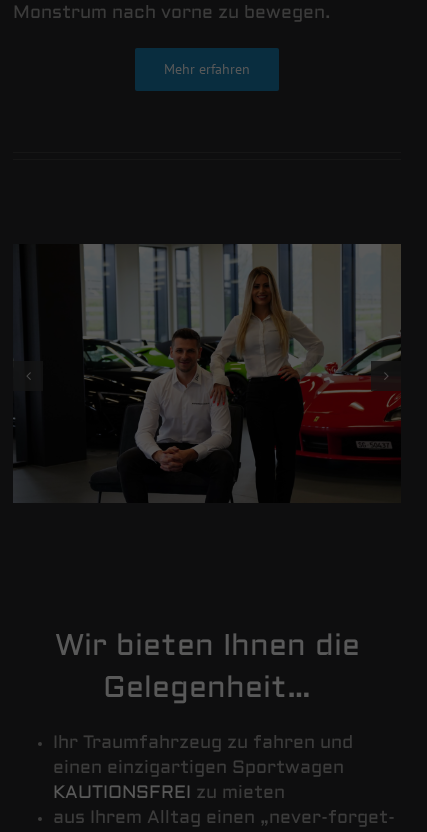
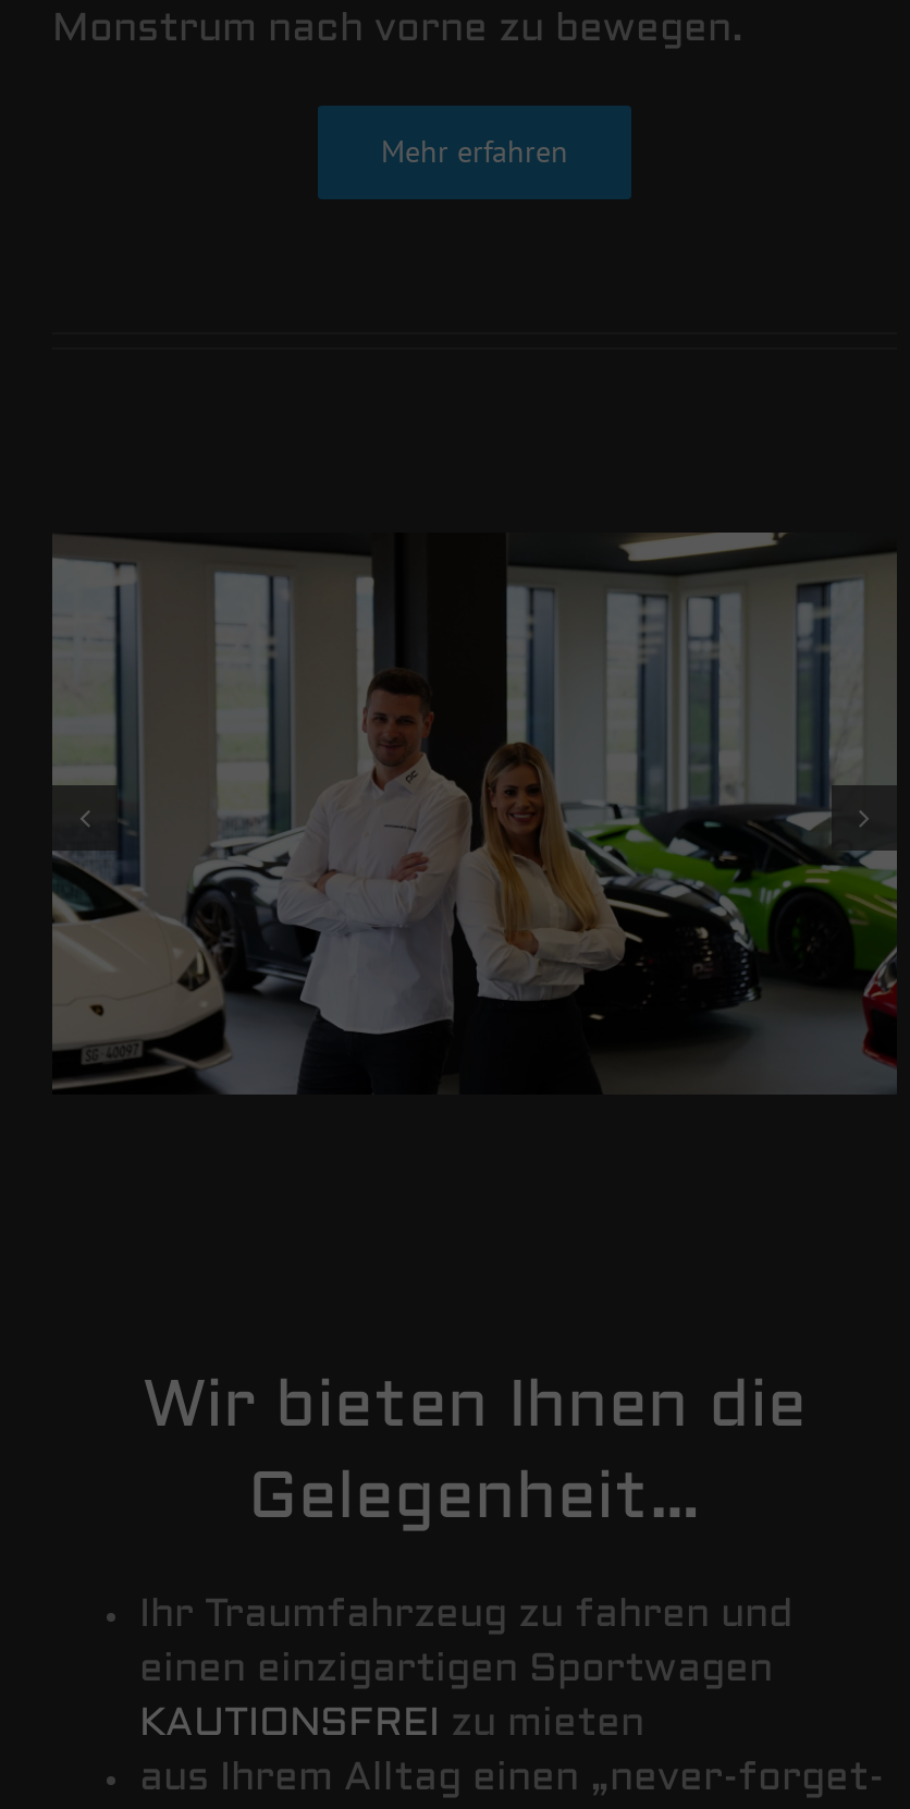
[12,243,402,504] [image] -> [50,531,899,1096] [image]

